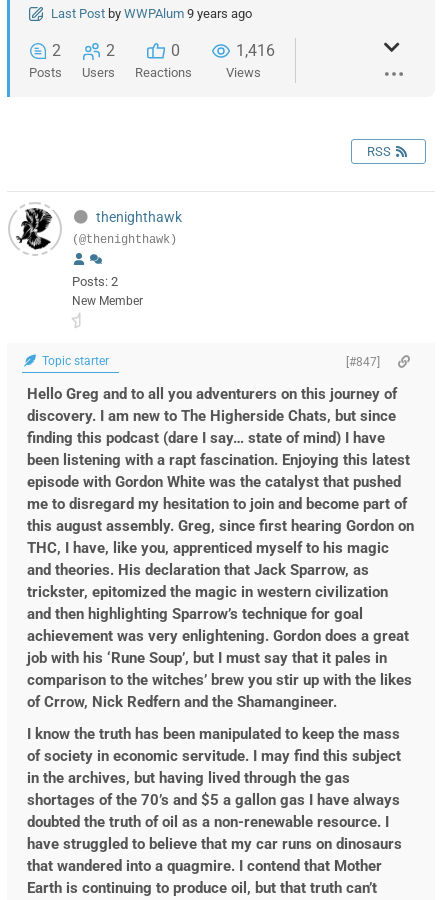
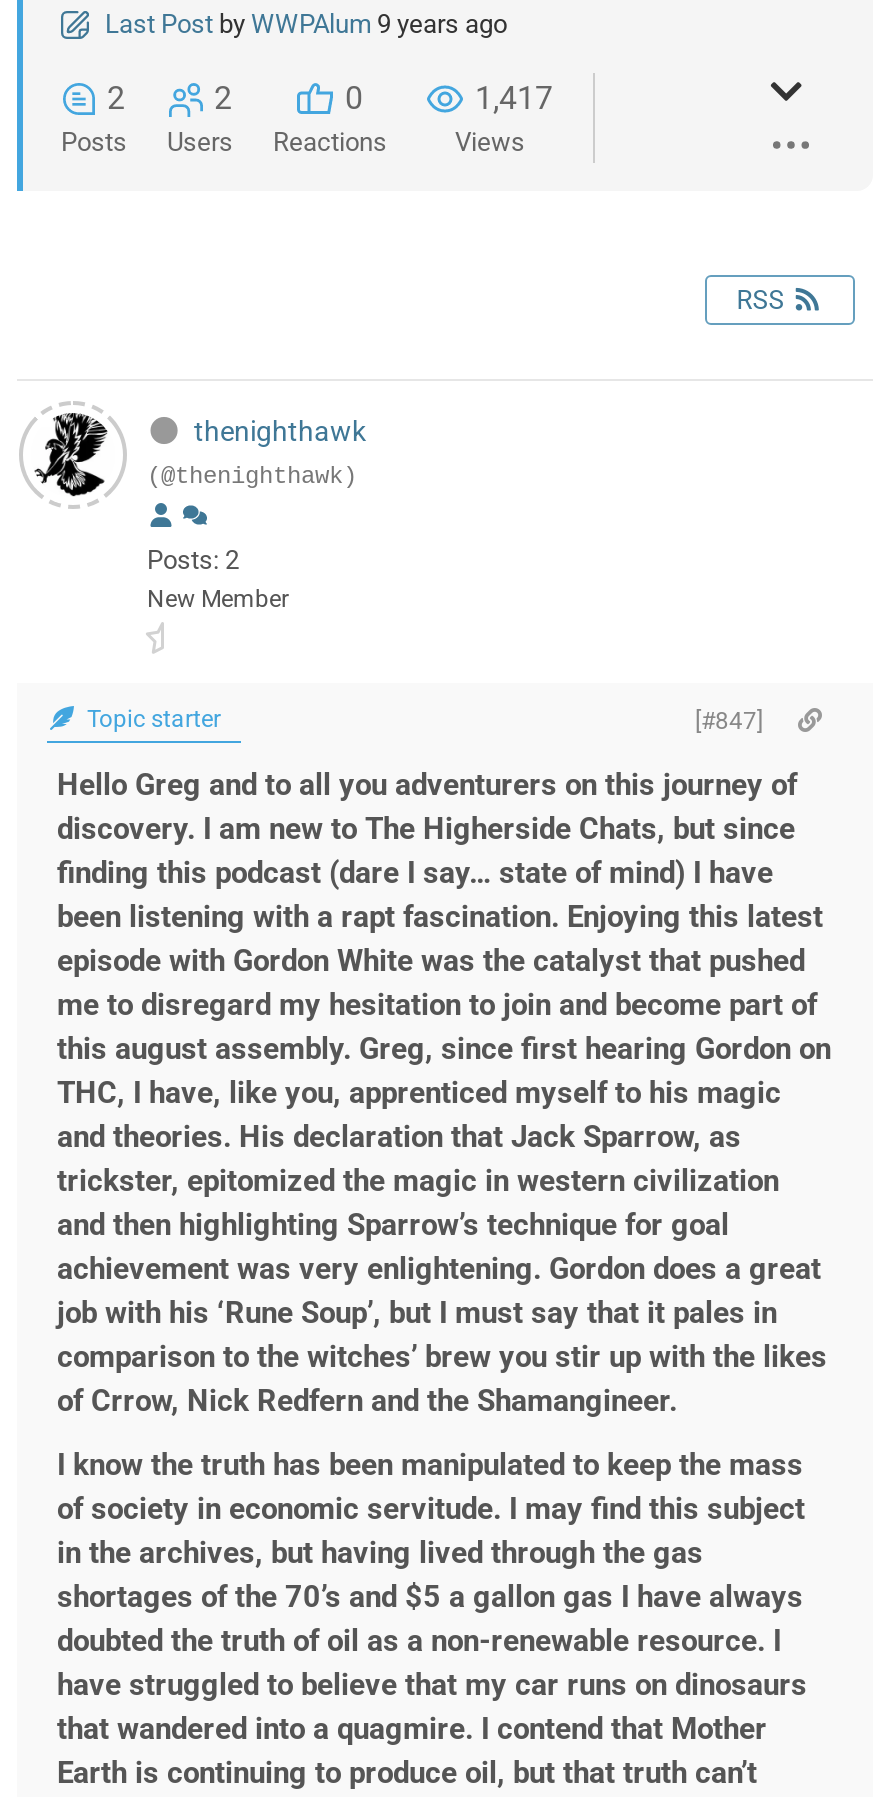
[236,41,275,60] 1,416 -> [475,80,553,118] 1,417

